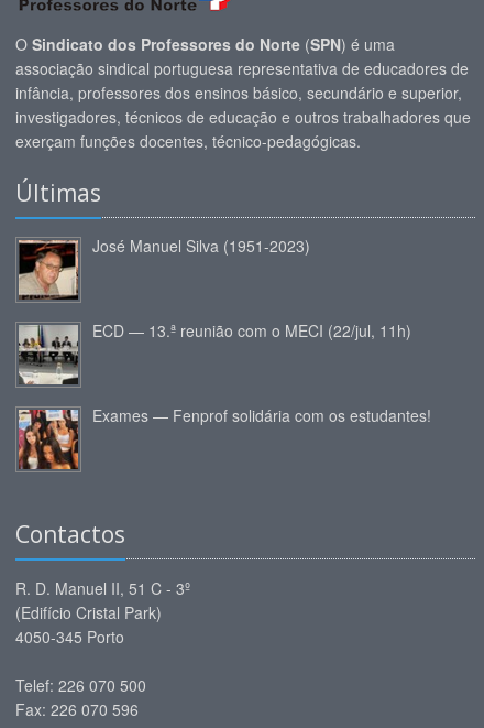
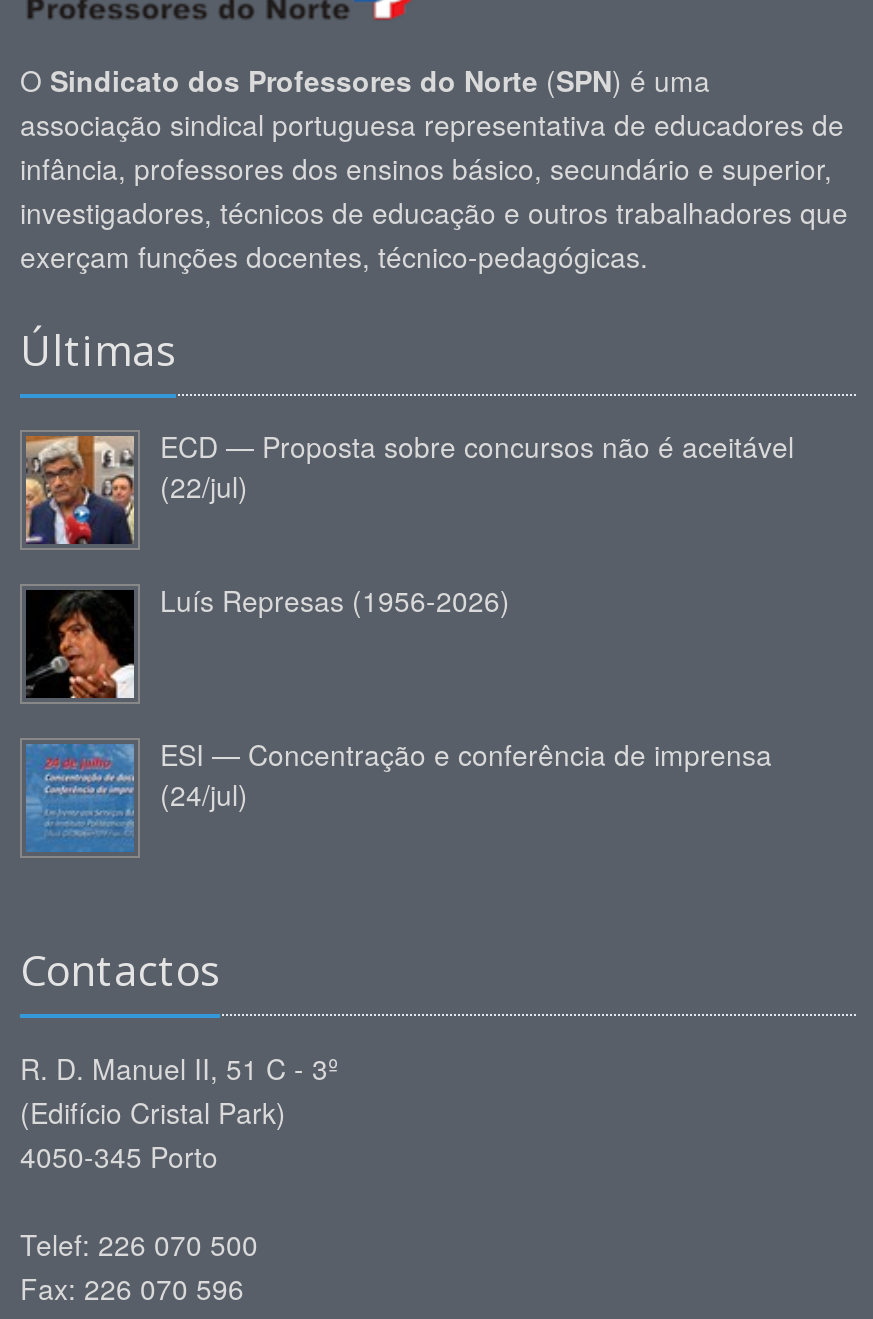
[18,235,310,301] [image] | José Manuel Silva (1951-2023) -> [24,426,794,546] [image] | ECD — Proposta sobre concursos não é aceitável | (22/jul)
[18,320,411,385] [image] | ECD — 13.ª reunião com o MECI (22/jul, 11h) -> [24,580,510,700] [image] | Luís Represas (1956-2026)
[18,404,431,470] [image] | Exames — Fenprof solidária com os estudantes! -> [24,734,772,854] [image] | ESI — Concentração e conferência de imprensa | (24/jul)

